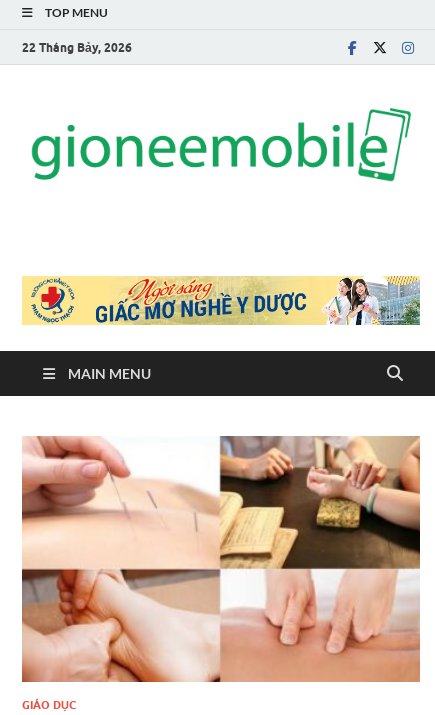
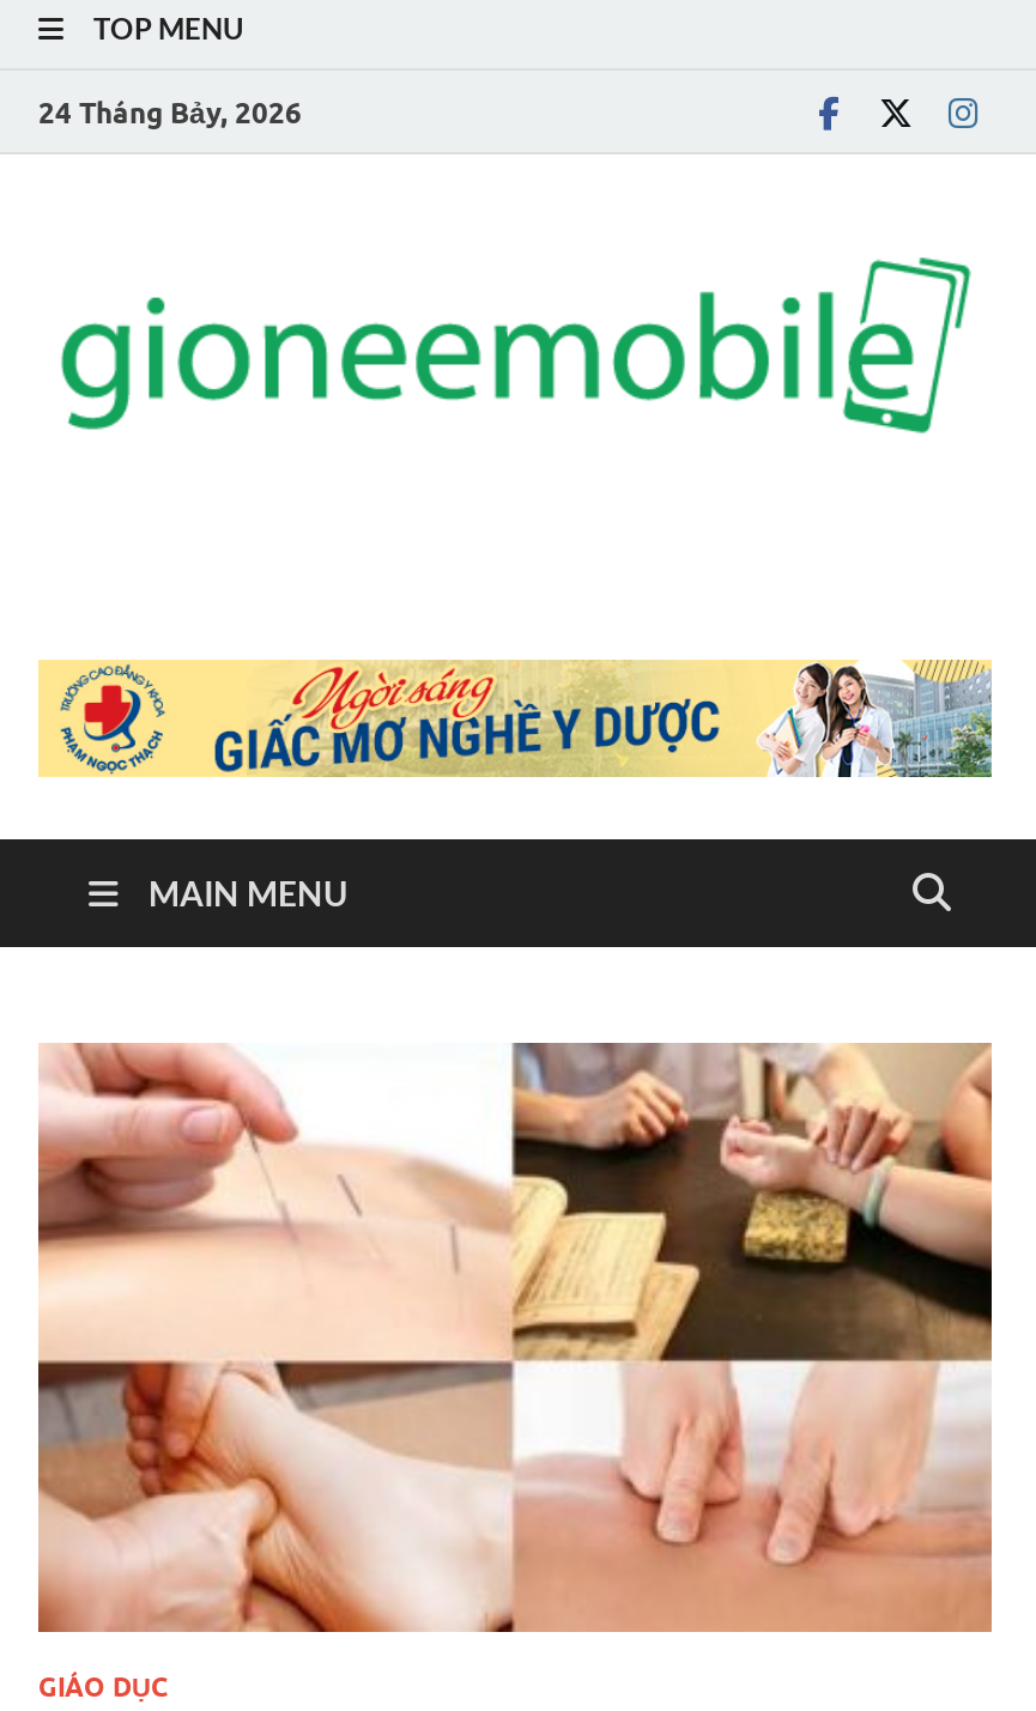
[22,39,132,54] 22 Tháng Bảy, 2026 -> [38,93,302,129] 24 Tháng Bảy, 2026

